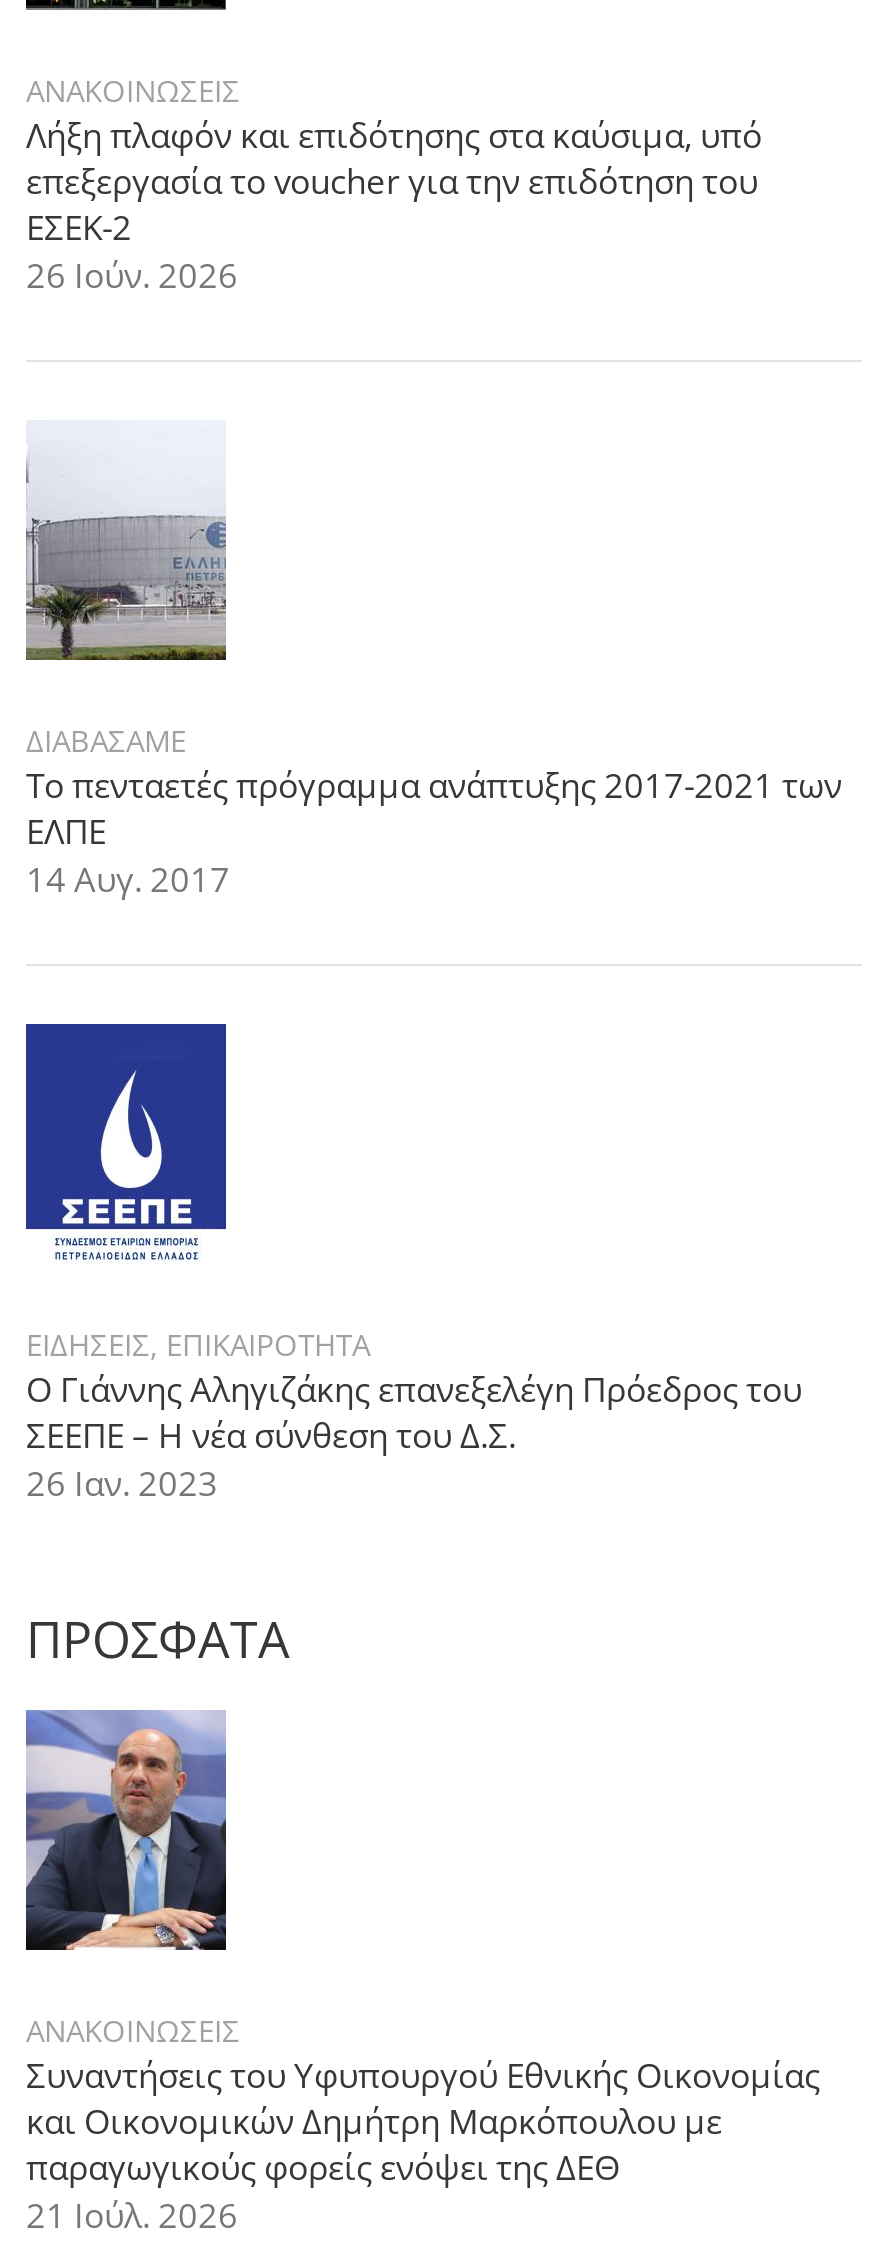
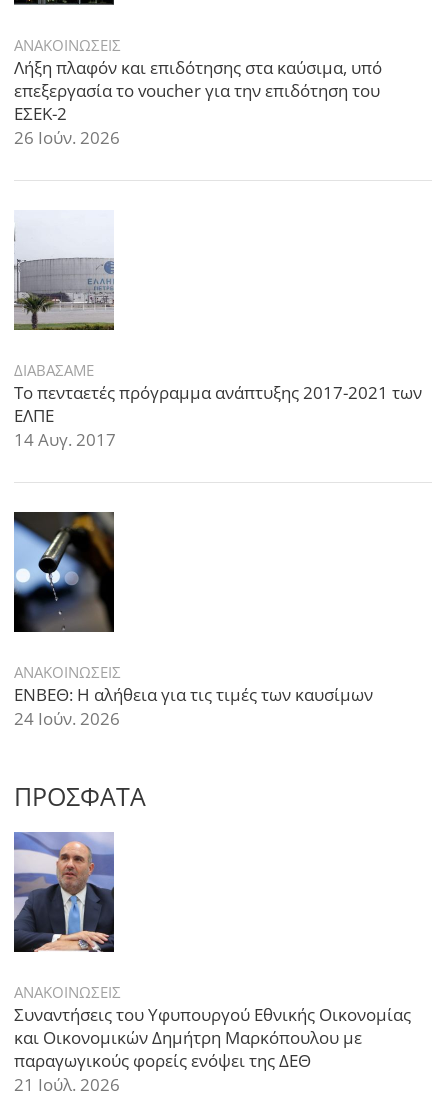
[24,1022,802,1506] [image] | ΕΙΔΗΣΕΙΣ, ΕΠΙΚΑΙΡΟΤΗΤΑ | Ο Γιάννης Αληγιζάκης επανεξελέγη Πρόεδρος του | ΣΕΕΠΕ – Η νέα σύνθεση του Δ.Σ. | 26 Ιαν. 2023 -> [13,511,373,730] [image] | ΑΝΑΚΟΙΝΩΣΕΙΣ | ΕΝΒΕΘ: Η αλήθεια για τις τιμές των καυσίμων | 24 Ιούν. 2026

